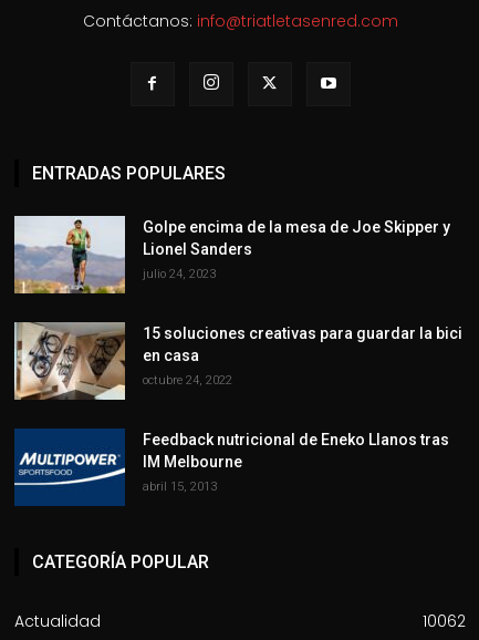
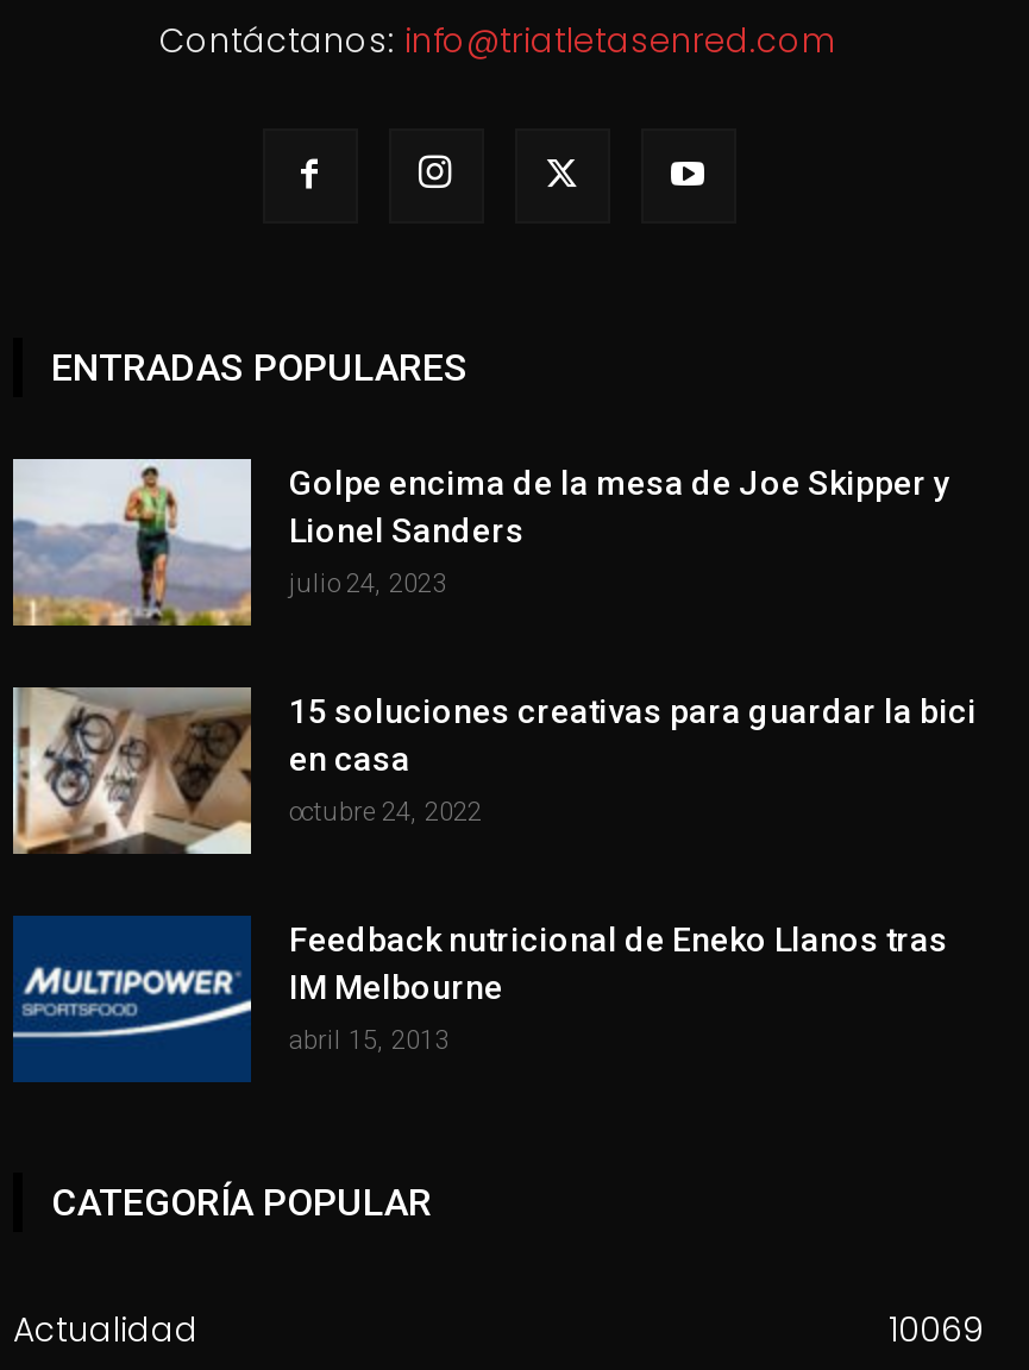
[423,610,466,632] 10062 -> [889,1306,984,1354] 10069

